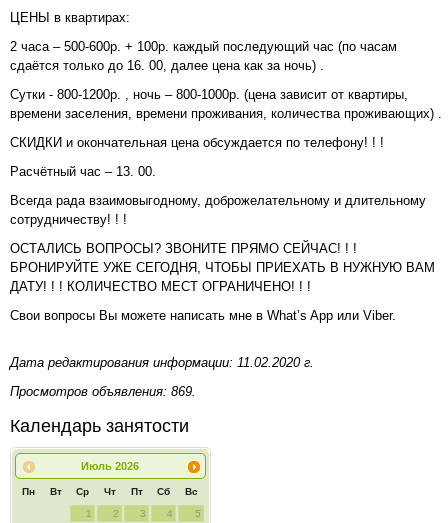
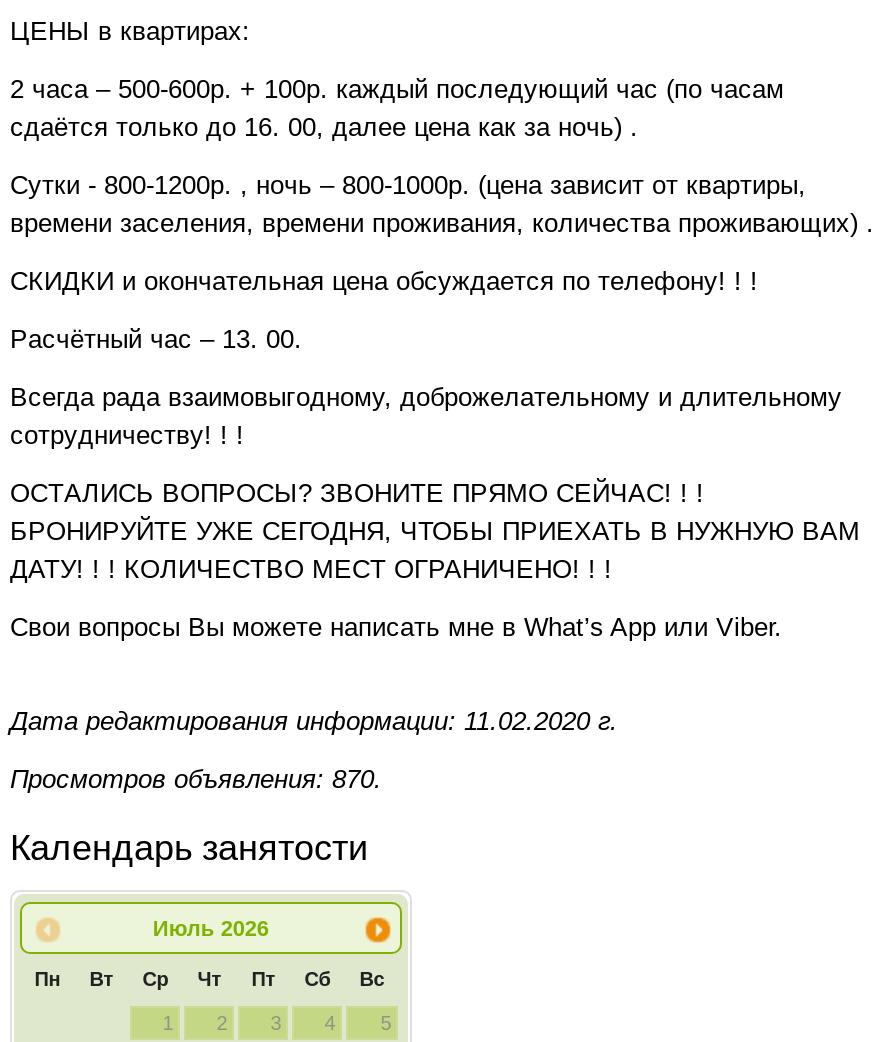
[10,384,196,399] Просмотров объявления: 869. -> [10,765,382,795] Просмотров объявления: 870.

